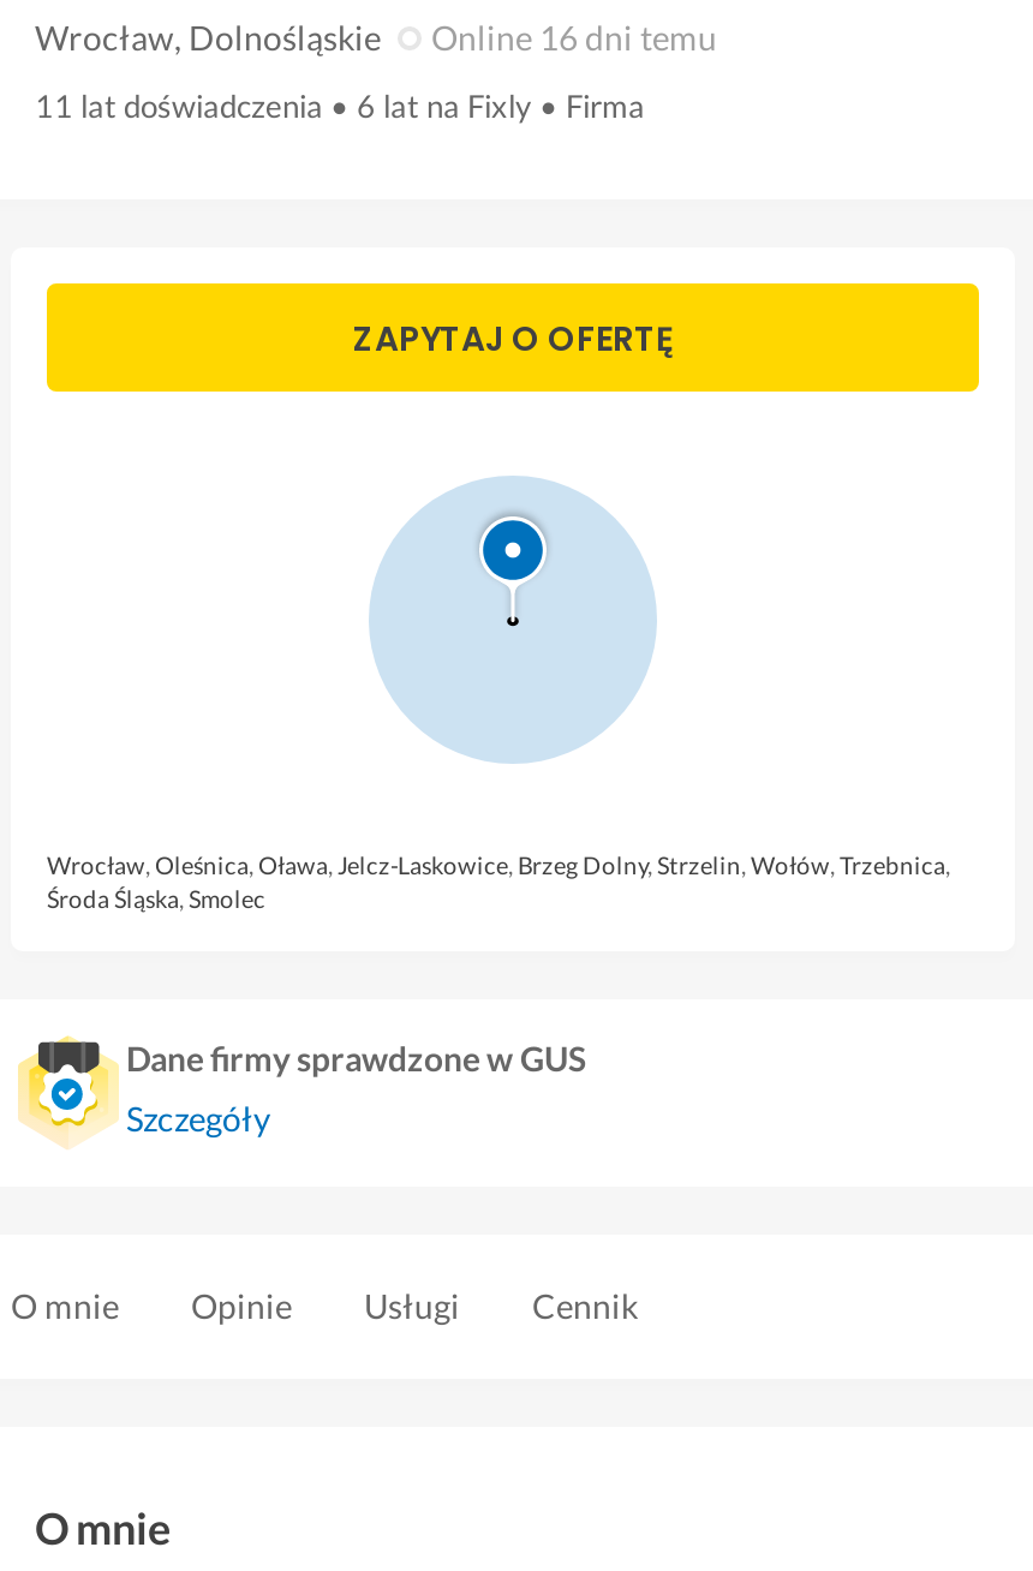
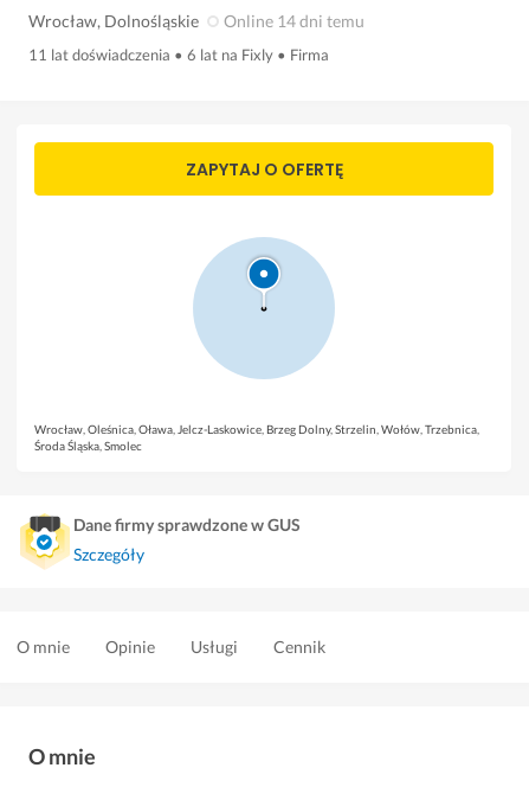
[431,17,717,58] Online 16 dni temu -> [224,11,365,31] Online 14 dni temu

